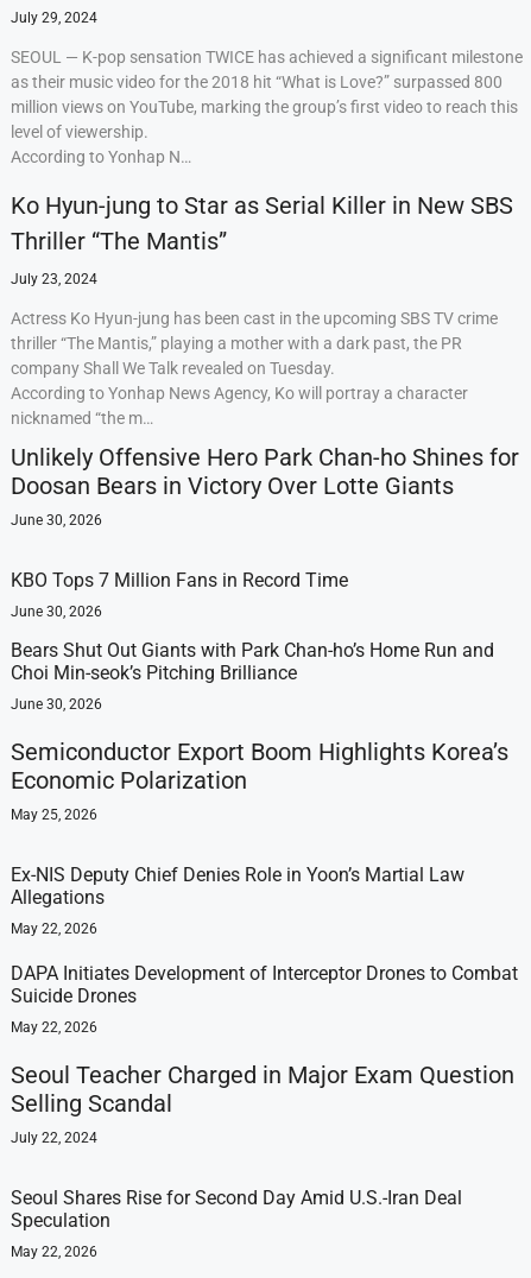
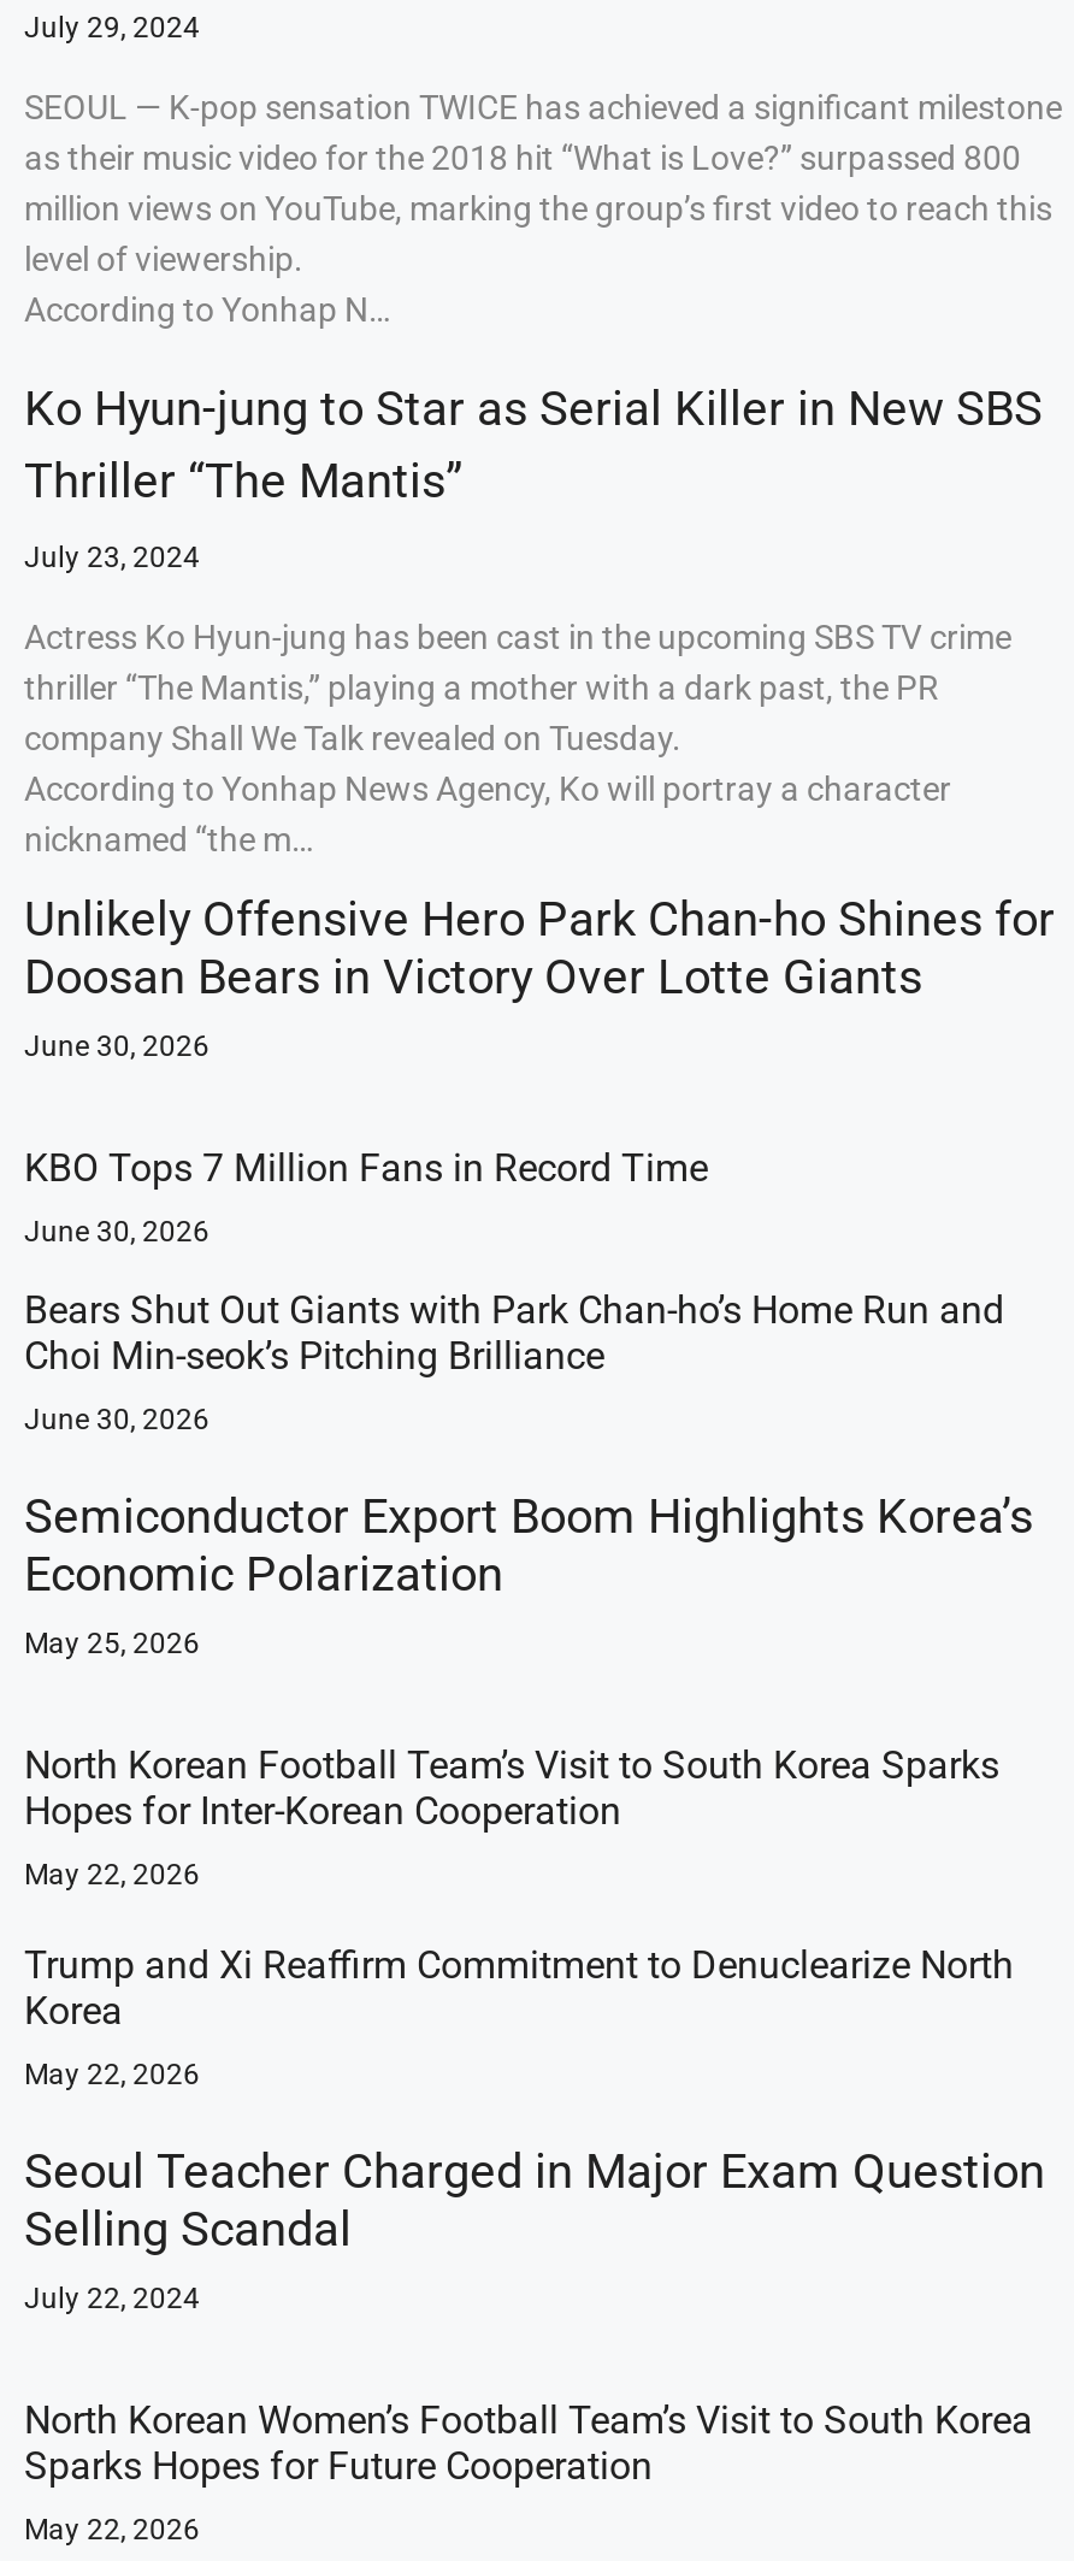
[11,863,464,909] Ex-NIS Deputy Chief Denies Role in Yoon’s Martial Law | Allegations -> [24,1742,999,1834] North Korean Football Team’s Visit to South Korea Sparks | Hopes for Inter-Korean Cooperation
[11,962,518,1007] DAPA Initiates Development of Interceptor Drones to Combat | Suicide Drones -> [24,1942,1014,2034] Trump and Xi Reaffirm Commitment to Denuclearize North | Korea
[11,1187,462,1232] Seoul Shares Rise for Second Day Amid U.S.-Iran Deal | Speculation -> [24,2397,1033,2489] North Korean Women’s Football Team’s Visit to South Korea | Sparks Hopes for Future Cooperation

